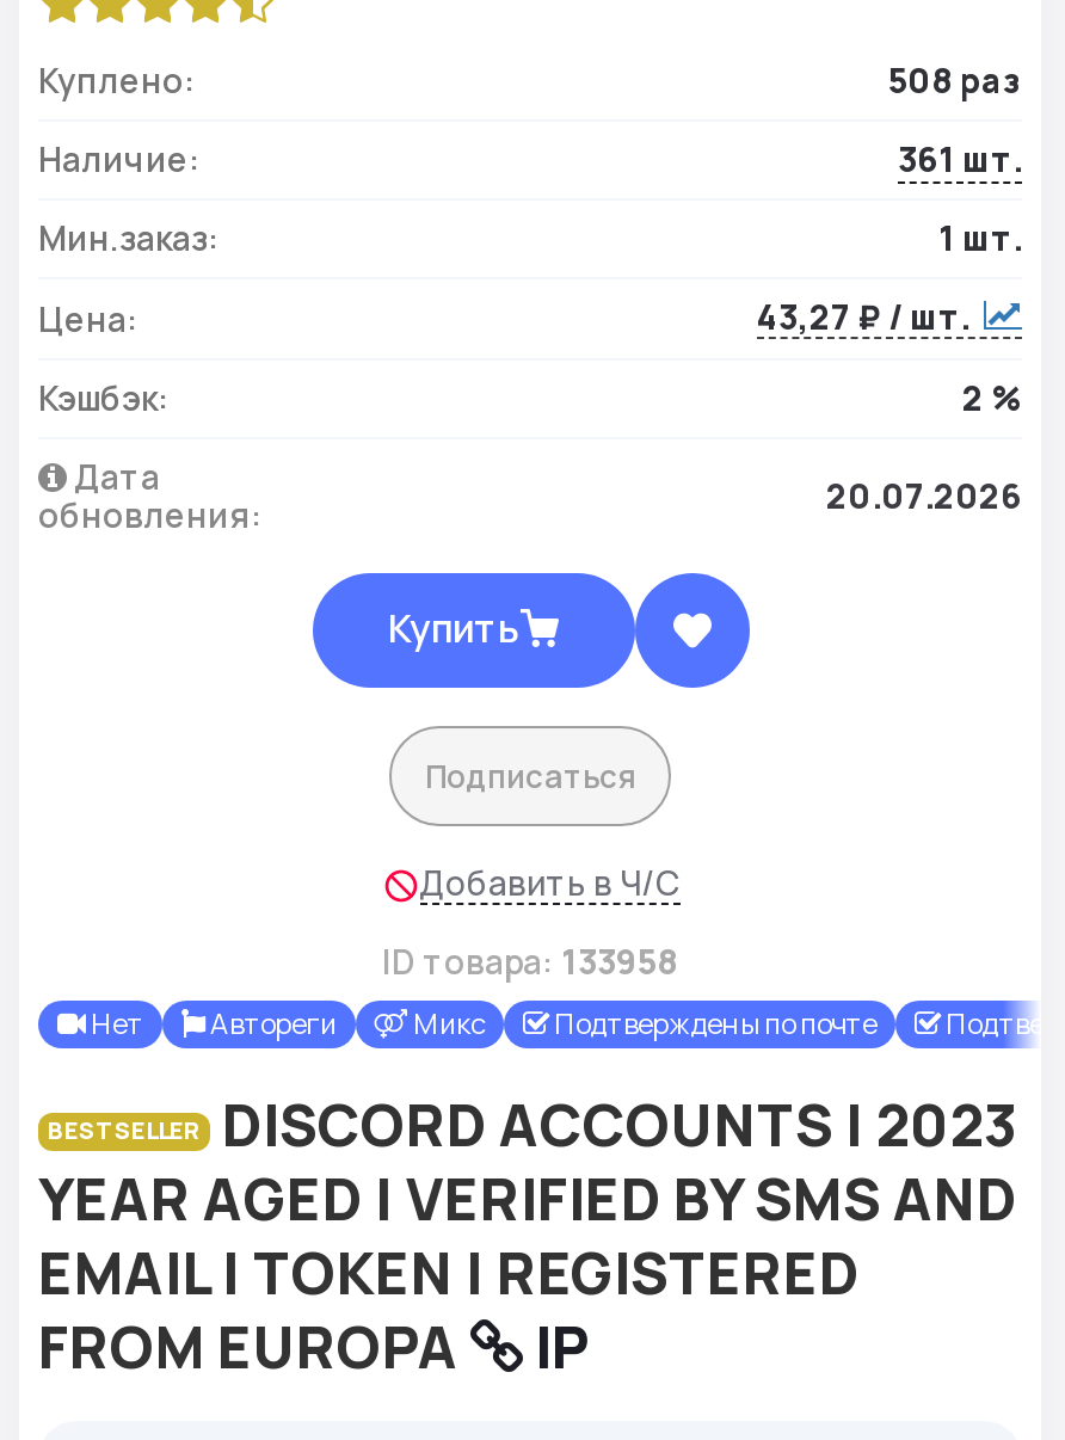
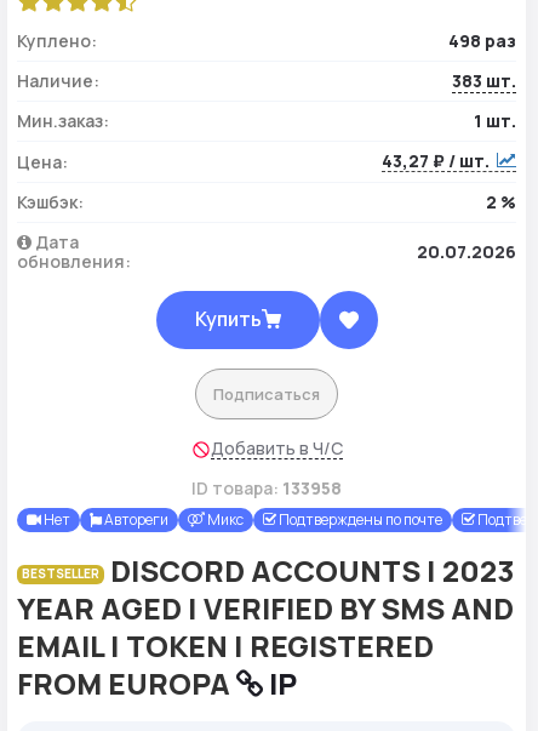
[888,58,1022,104] 508 раз -> [448,30,516,53] 498 раз
[898,137,1022,182] 361 шт. -> [452,70,516,93] 383 шт.

